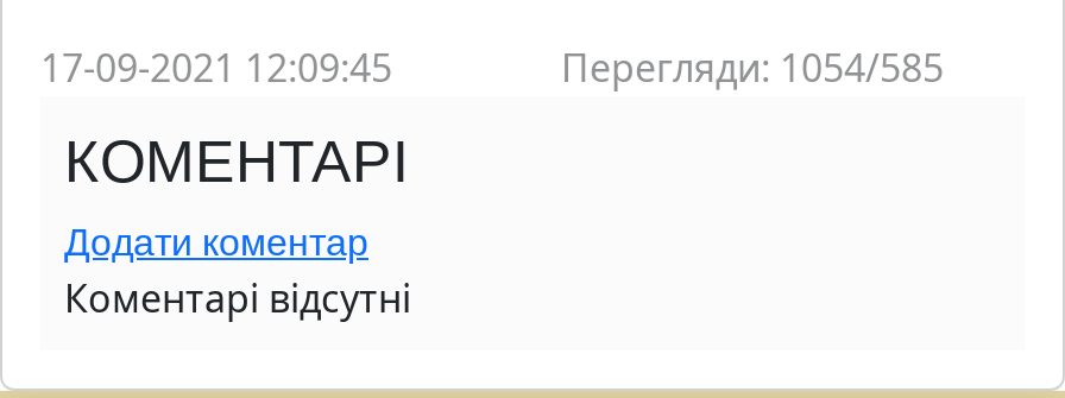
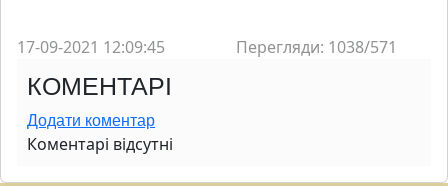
[561,41,944,93] Перегляди: 1054/585 -> [236,36,397,58] Перегляди: 1038/571

